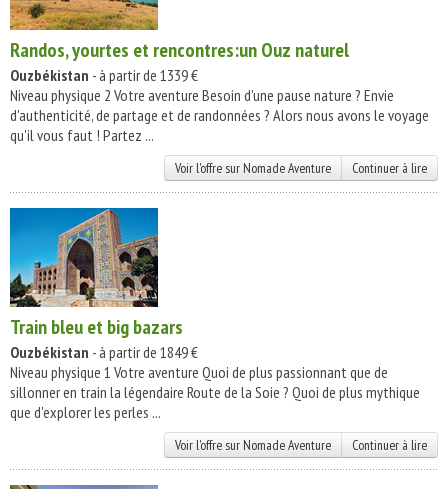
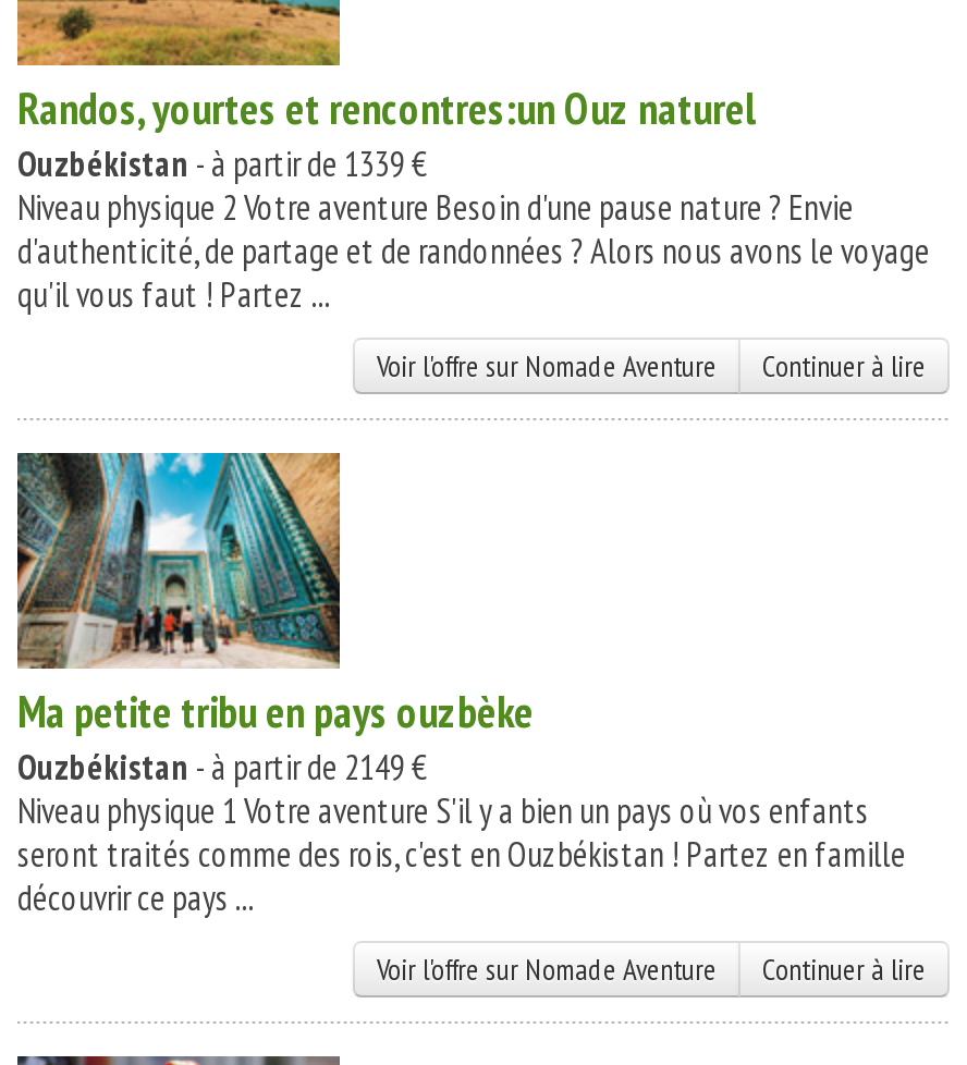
[9,207,420,422] [image] | Train bleu et big bazars | Ouzbékistan - à partir de 1849 € | Niveau physique 1 Votre aventure Quoi de plus passionnant que de | sillonner en train la légendaire Route de la Soie ? Quoi de plus mythique | que d'explorer les perles ... -> [15,451,906,919] [image] | Ma petite tribu en pays ouzbèke | Ouzbékistan - à partir de 2149 € | Niveau physique 1 Votre aventure S'il y a bien un pays où vos enfants | seront traités comme des rois, c'est en Ouzbékistan ! Partez en famille | découvrir ce pays ...

